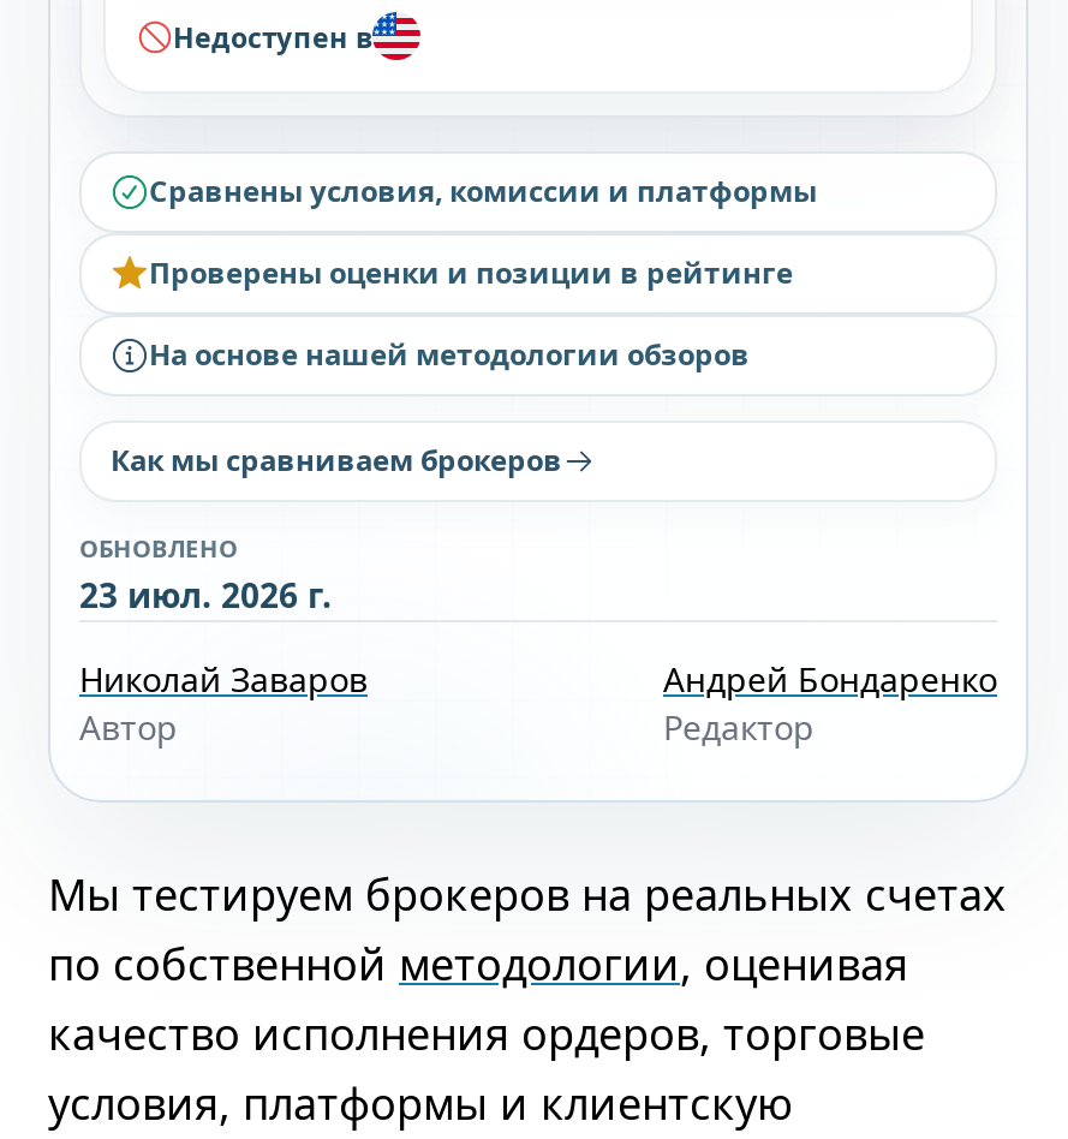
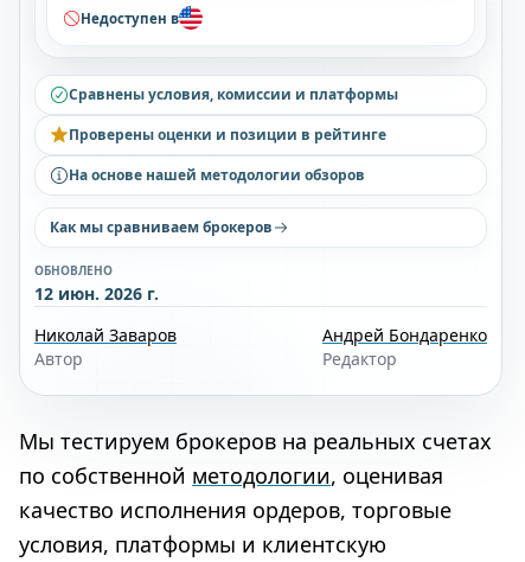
[79,572,332,618] 23 июл. 2026 г. -> [34,282,159,305] 12 июн. 2026 г.

